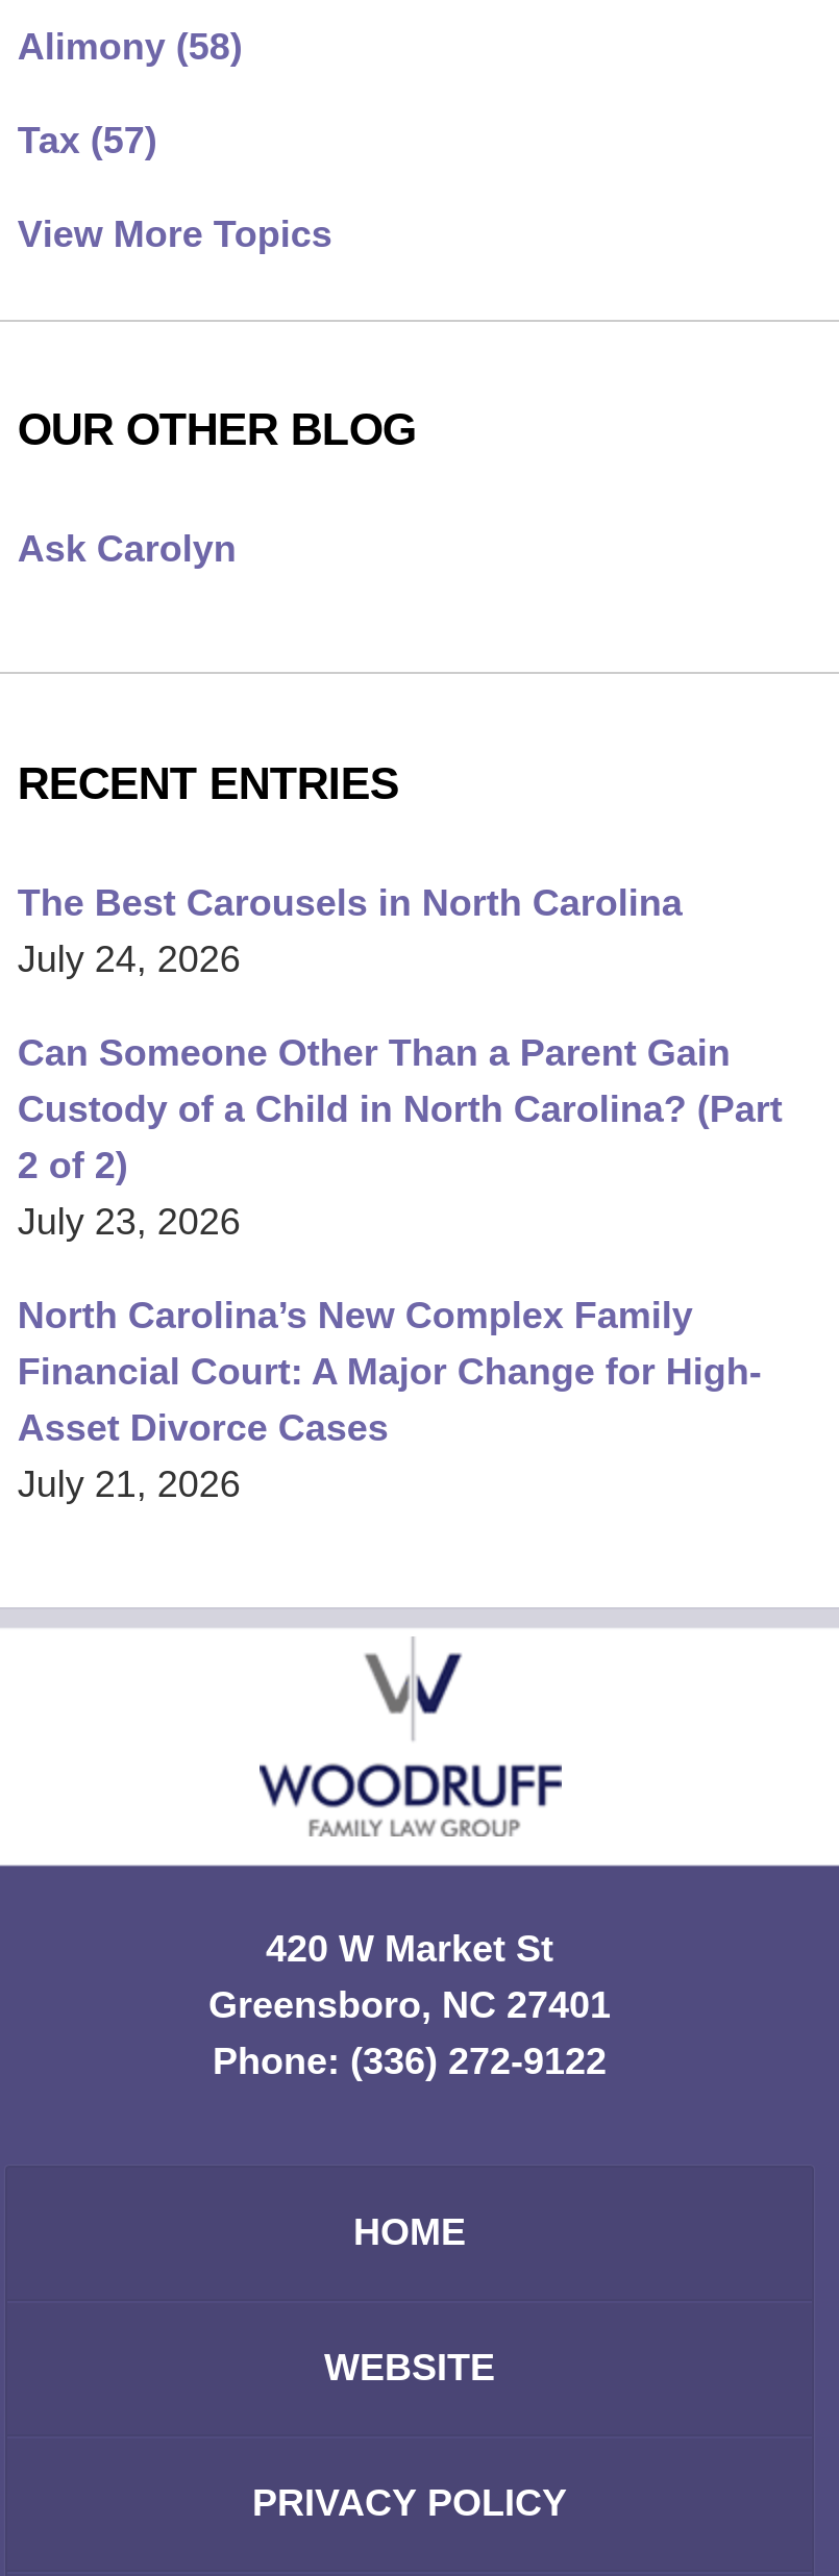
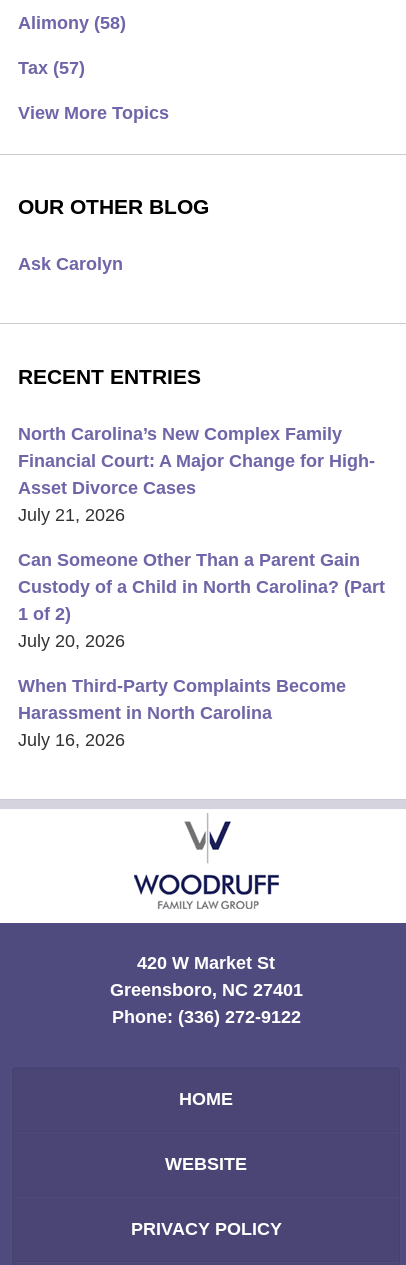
[17,882,682,1242] The Best Carousels in North Carolina | July 24, 2026 | 2 of 2) | July 23, 2026 -> none
moved [17,1032,782,1130] -> [18,550,385,597]: Can Someone Other Than a Parent Gain | Custody of a Child in North Carolina? (Part
moved [17,1295,761,1505] -> [18,424,375,525]: North Carolina’s New Complex Family | Financial Court: A Major Change for High- | Asset Divorce Cases | July 21, 2026
none -> [18,604,346,750] 1 of 2) | July 20, 2026 | When Third-Party Complaints Become | Harassment in North Carolina | July 16, 2026

